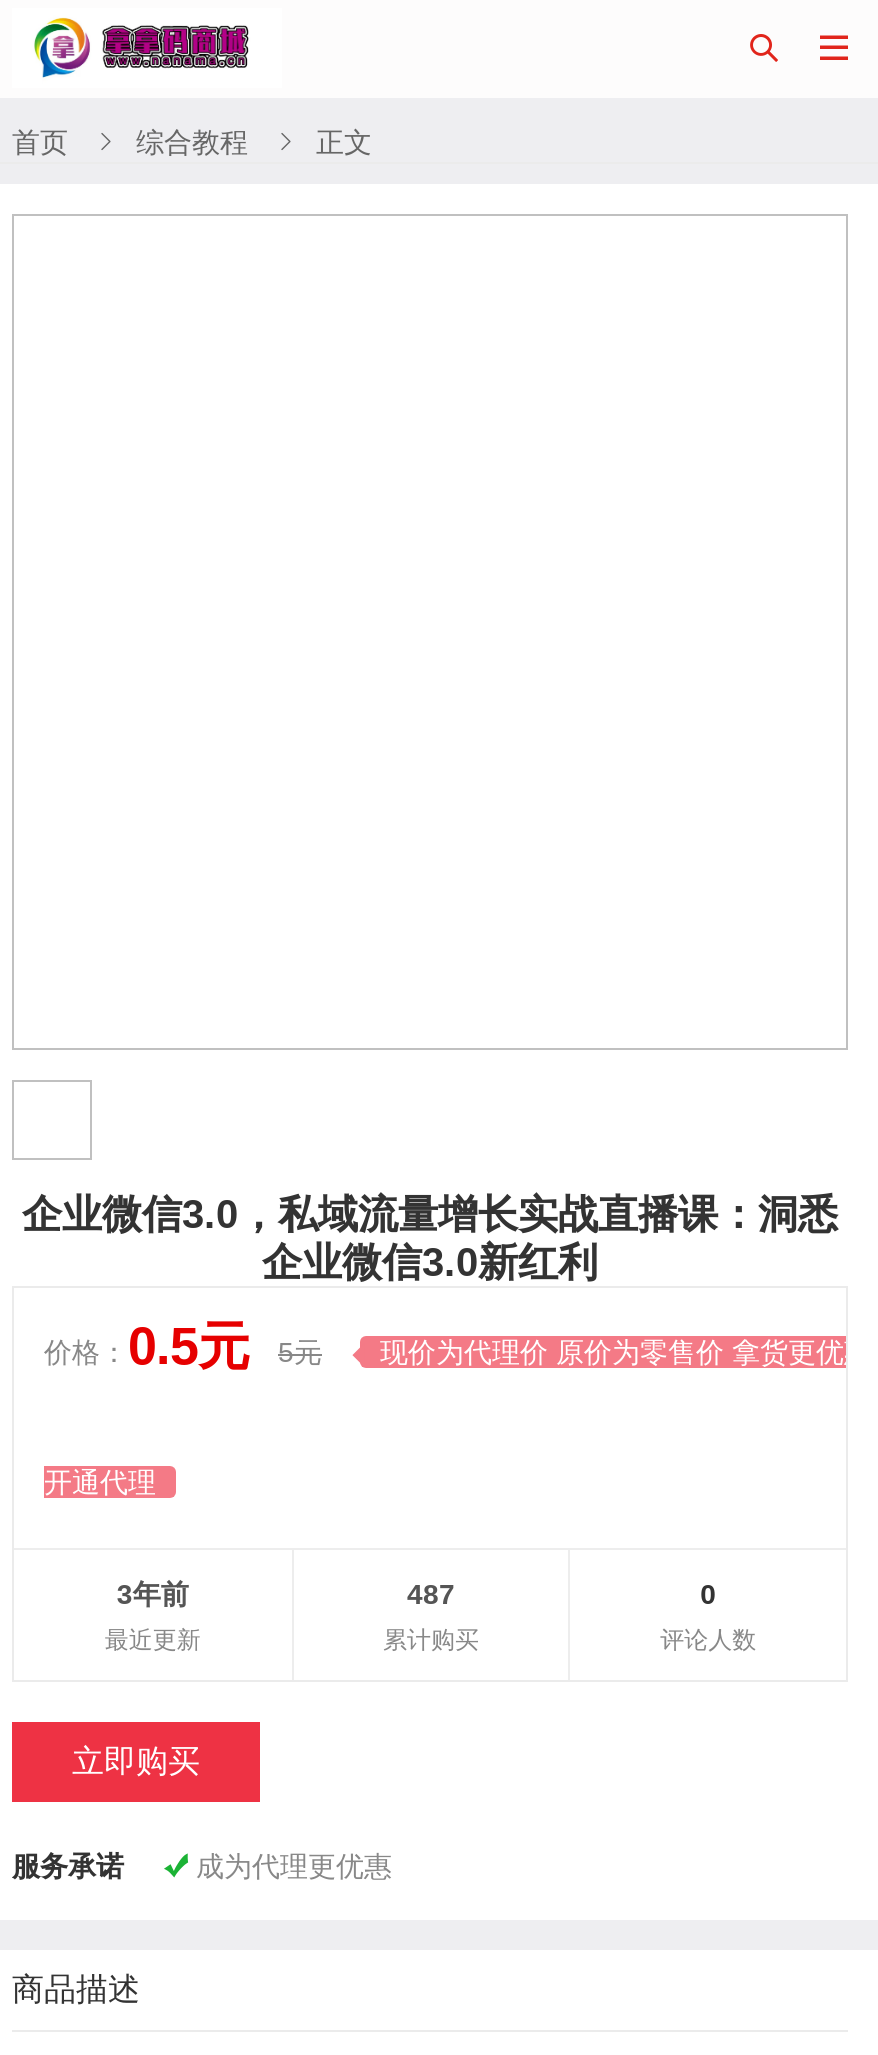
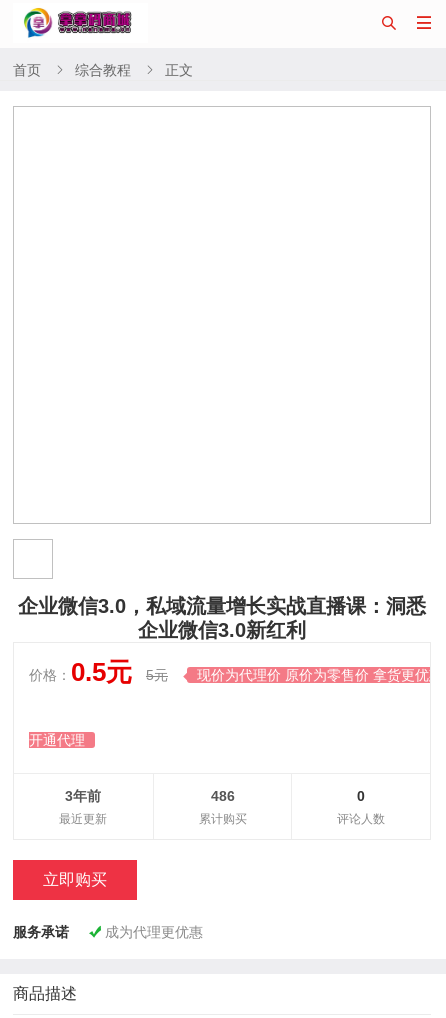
[407,1578,455,1610] 487 -> [210,788,234,804] 486

